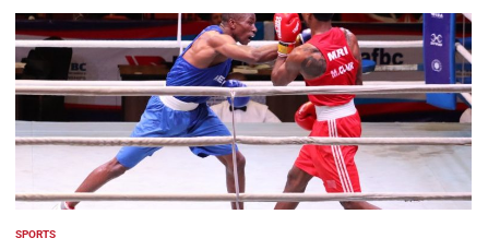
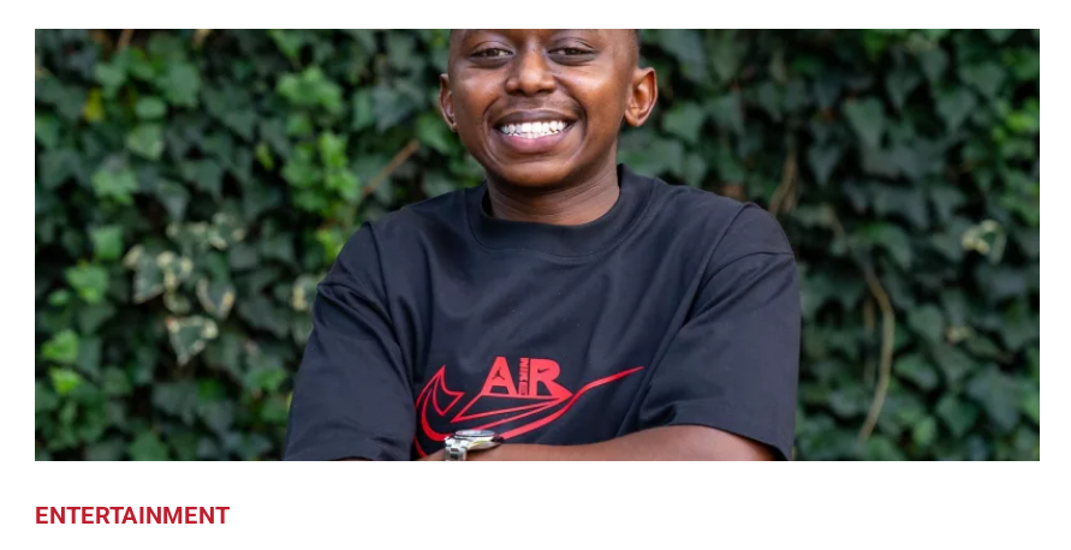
[14,12,473,240] [image] | SPORTS -> [32,26,1042,528] [image] | ENTERTAINMENT

